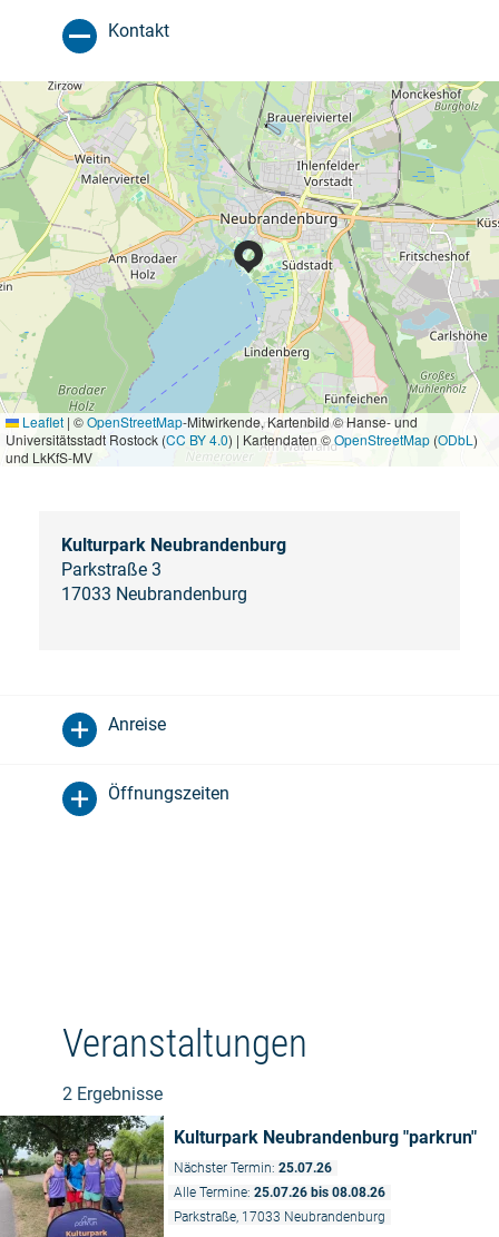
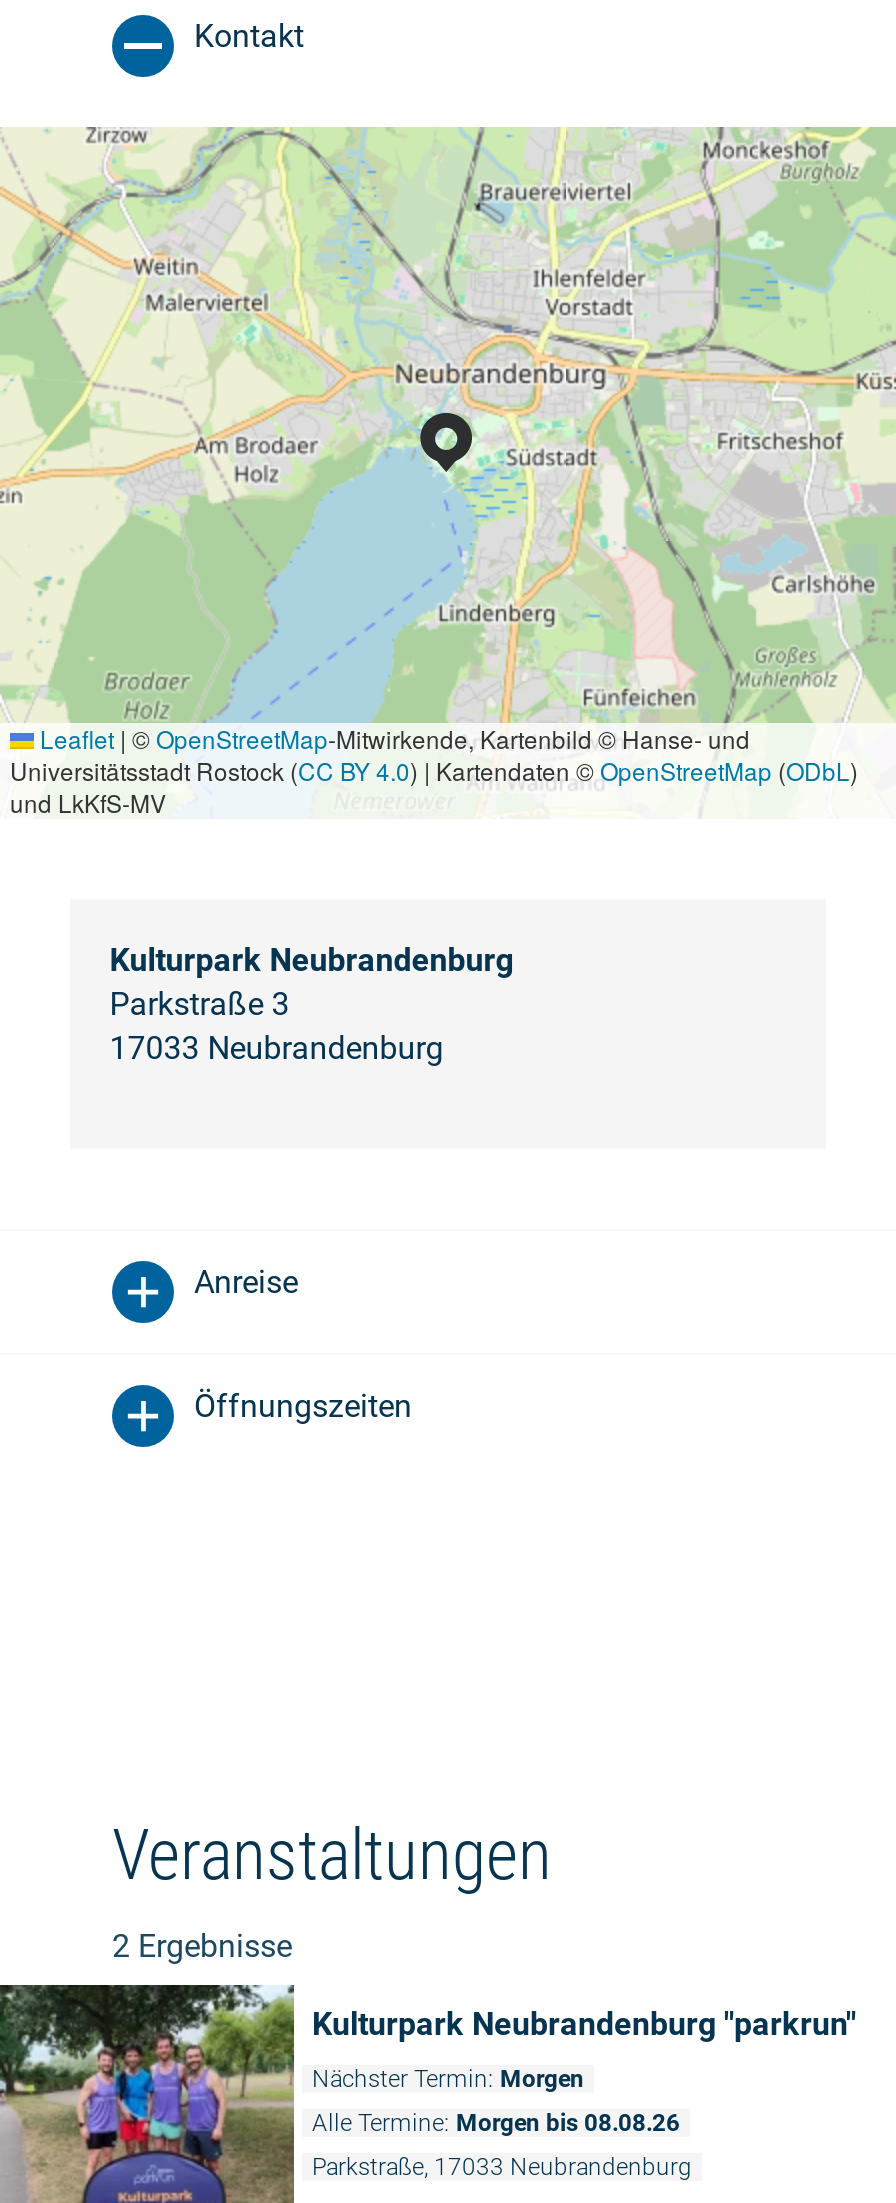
[174,1160,332,1175] Nächster Termin: 25.07.26 -> [312,2064,584,2092] Nächster Termin: Morgen
[174,1184,385,1200] Alle Termine: 25.07.26 bis 08.08.26 -> [312,2108,680,2136] Alle Termine: Morgen bis 08.08.26

